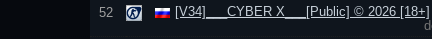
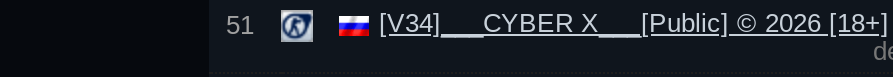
[98,5,112,20] 52 -> [226,10,254,40] 51

